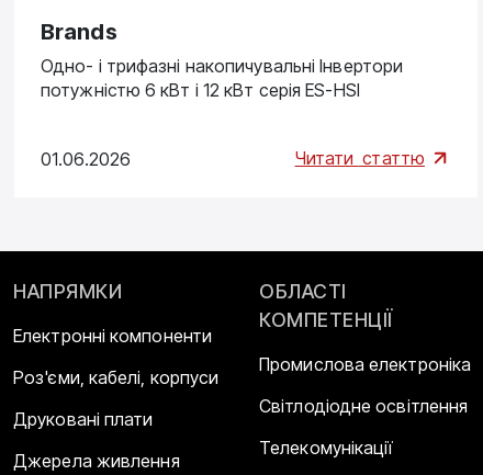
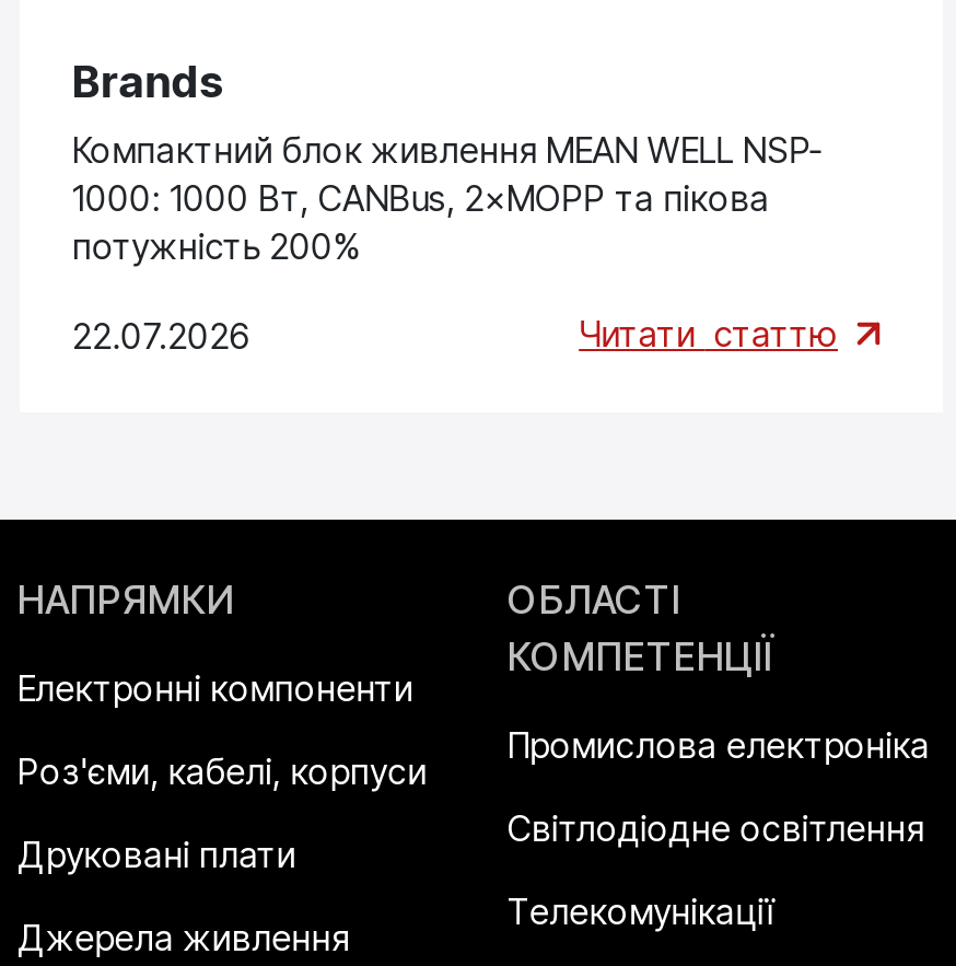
[41,55,403,101] Одно- і трифазні накопичувальні Інвертори | потужністю 6 кВт і 12 кВт серія ES-HSI -> [72,129,825,269] Компактний блок живлення MEAN WELL NSP- | 1000: 1000 Вт, CANBus, 2×MOPP та пікова | потужність 200%
[41,148,131,170] 01.06.2026 -> [72,314,252,357] 22.07.2026

